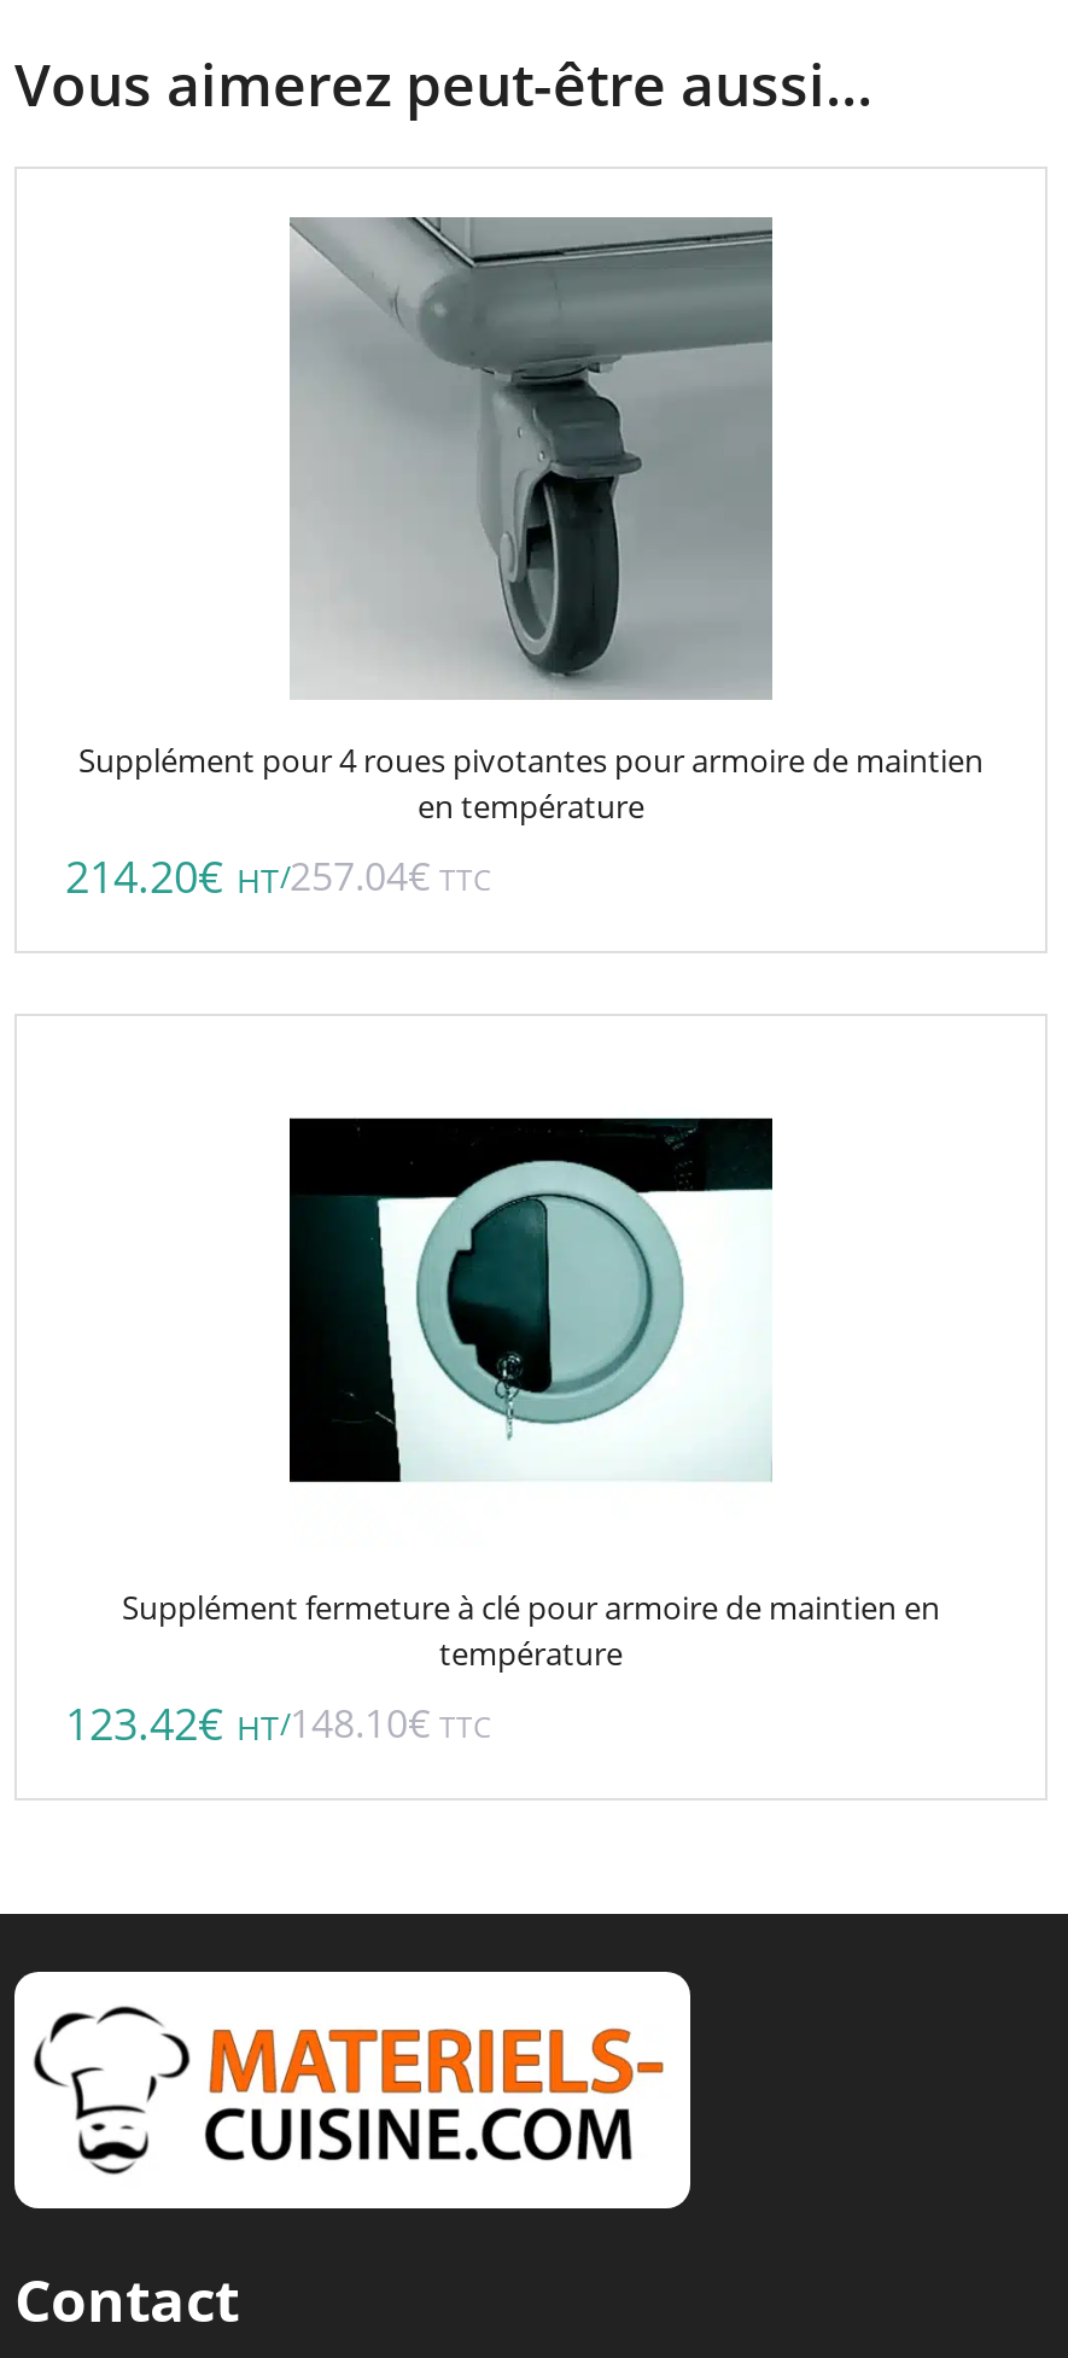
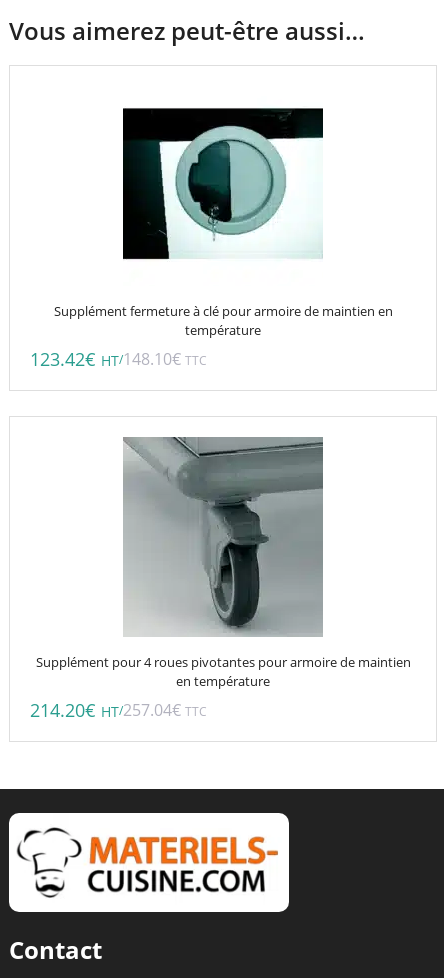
moved [65,215,984,905] -> [30,437,410,722]: [image] | Supplément pour 4 roues pivotantes pour armoire de maintien | en température | 214.20€ HT/257.04€ TTC
moved [65,1115,940,1752] -> [30,107,392,371]: [image] | Supplément fermeture à clé pour armoire de maintien en | température | 123.42€ HT/148.10€ TTC

